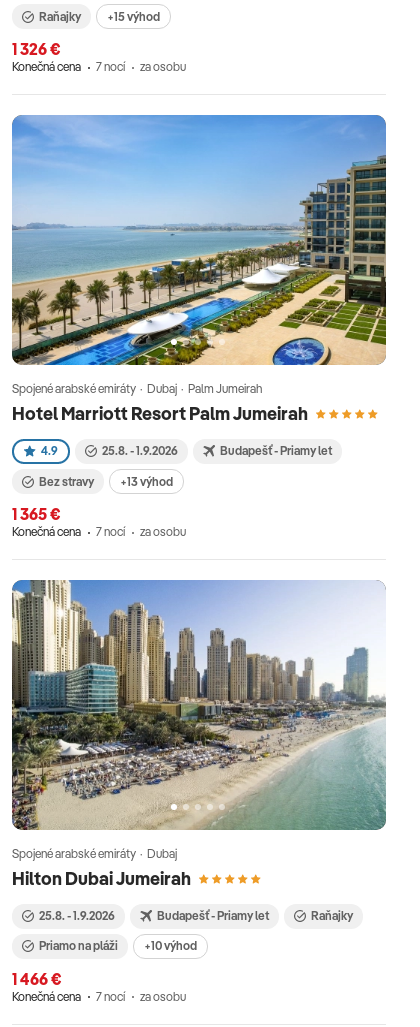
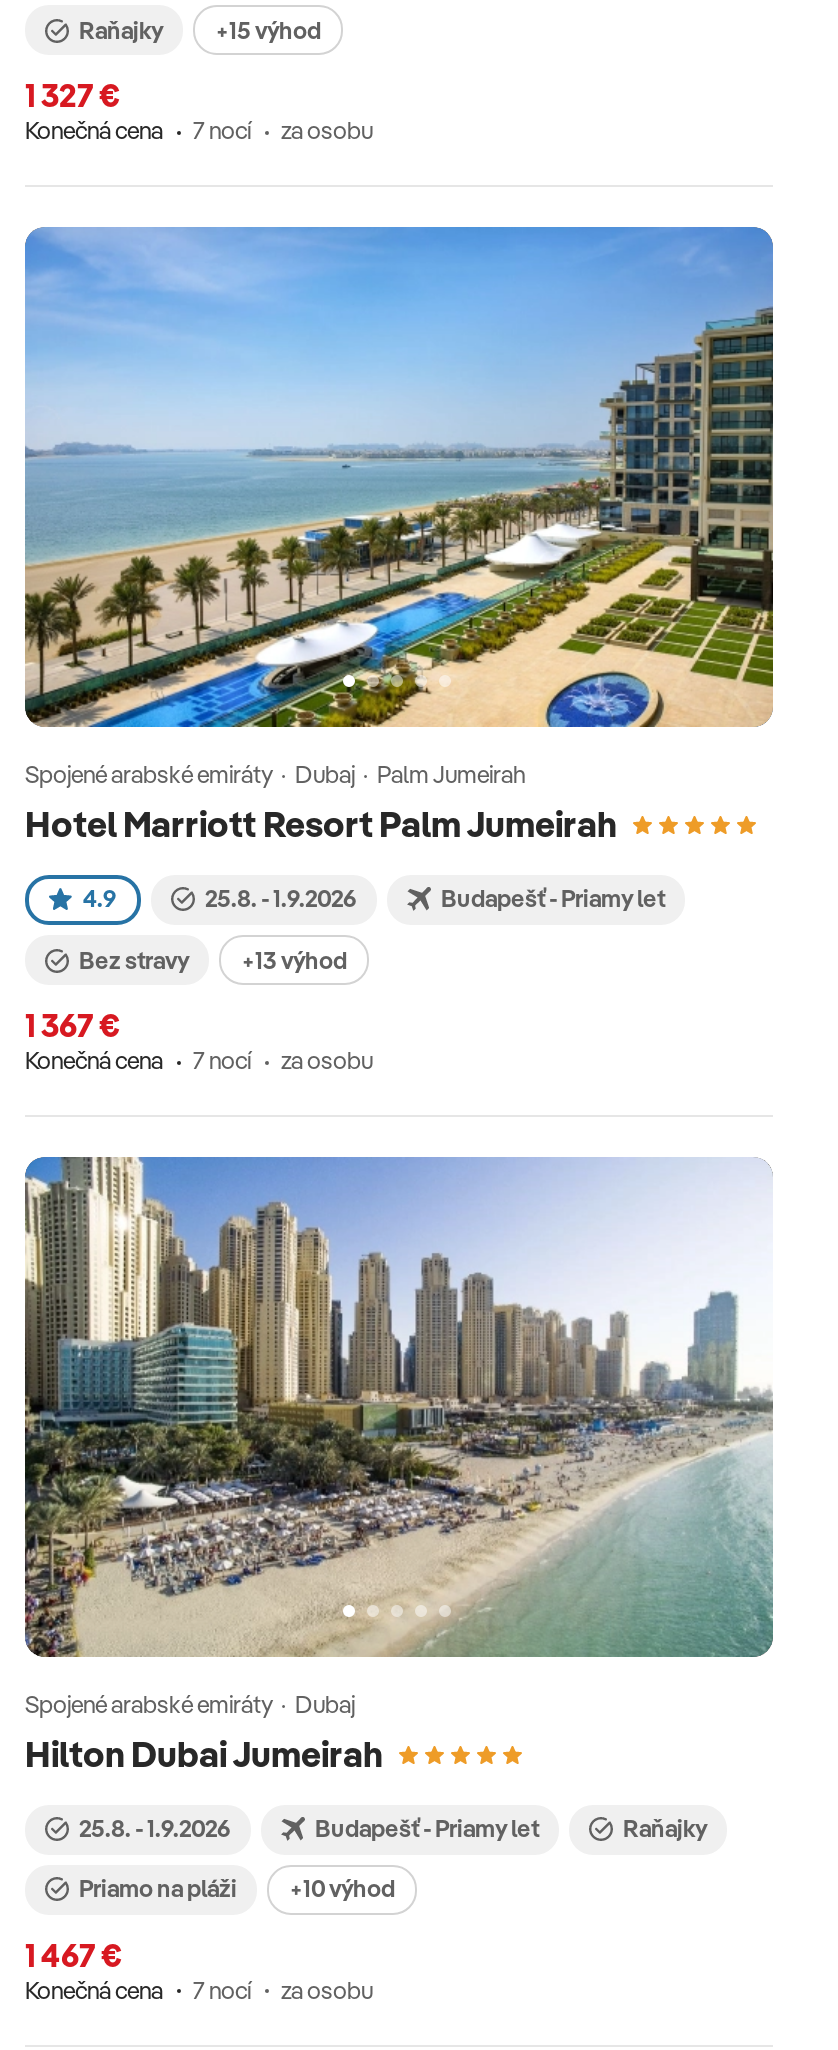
[12,39,60,59] 1 326 € -> [25,76,119,116] 1 327 €
[12,504,60,524] 1 365 € -> [25,1005,119,1045] 1 367 €
[12,968,61,988] 1 466 € -> [25,1934,121,1974] 1 467 €

